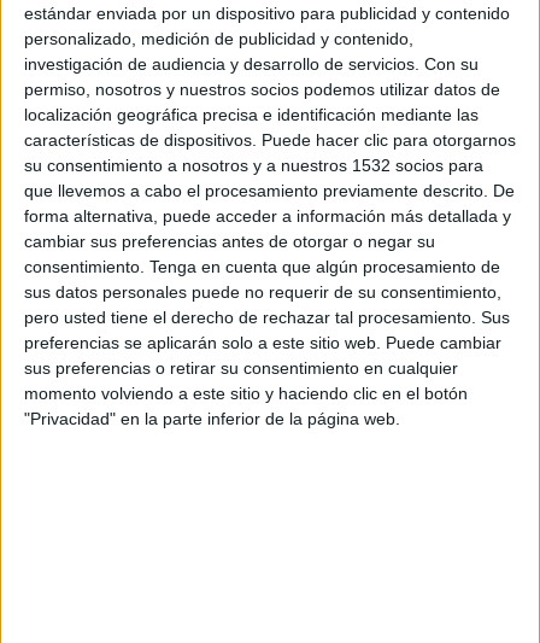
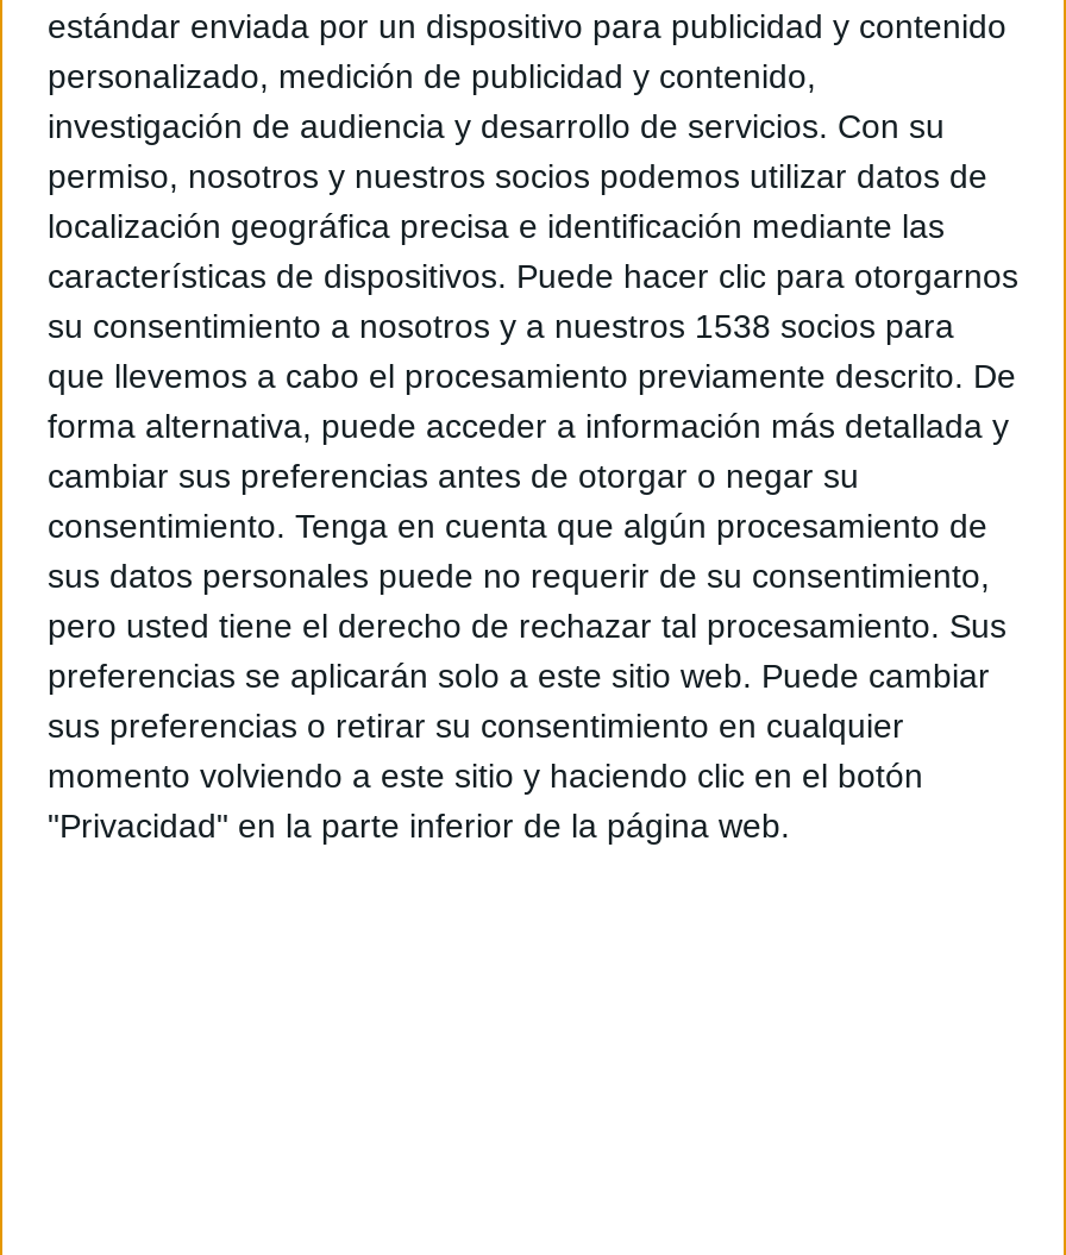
[24,156,483,175] su consentimiento a nosotros y a nuestros 1532 socios para -> [48,308,954,346] su consentimiento a nosotros y a nuestros 1538 socios para

